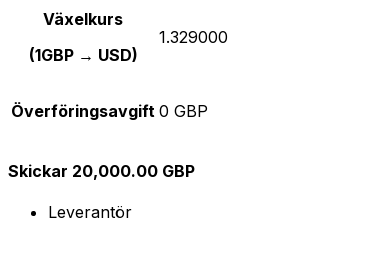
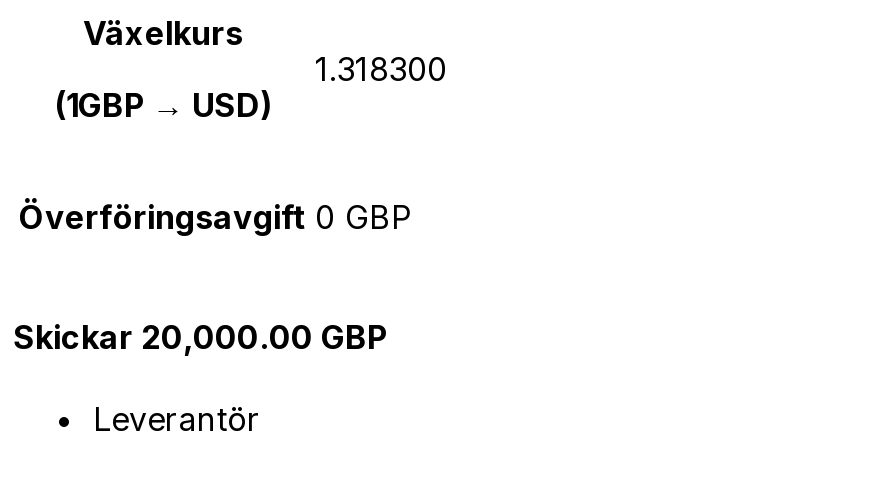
[159,27,228,47] 1.329000 -> [315,48,447,88] 1.318300

